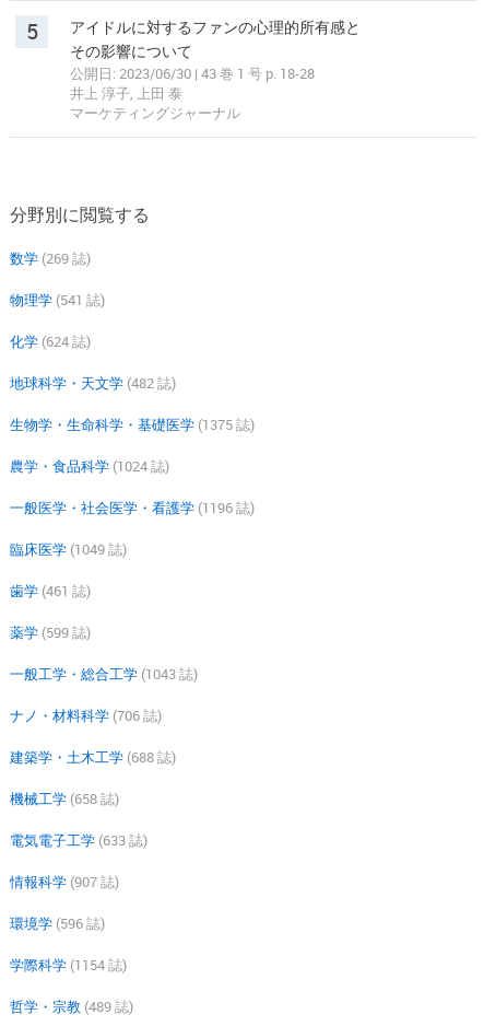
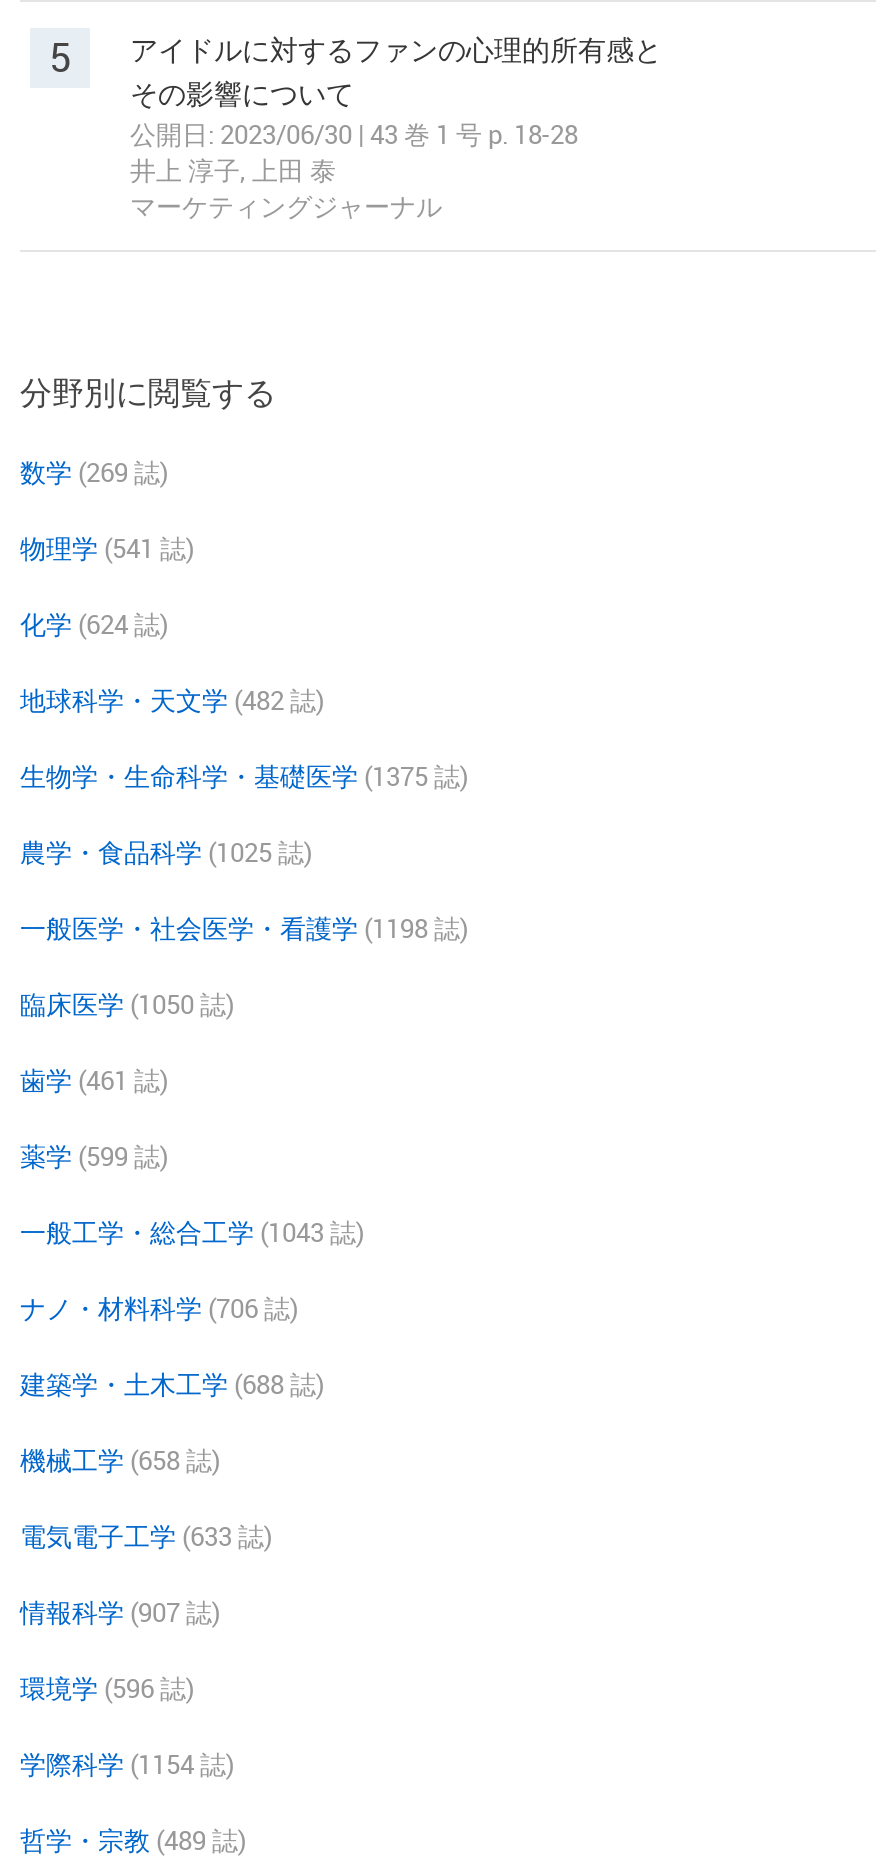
[10,456,169,476] 農学・食品科学 (1024 誌) -> [20,834,312,870] 農学・食品科学 (1025 誌)
[10,498,255,517] 一般医学・社会医学・看護学 (1196 誌) -> [20,910,468,946] 一般医学・社会医学・看護学 (1198 誌)
[10,539,127,559] 臨床医学 (1049 誌) -> [20,986,234,1022] 臨床医学 (1050 誌)

